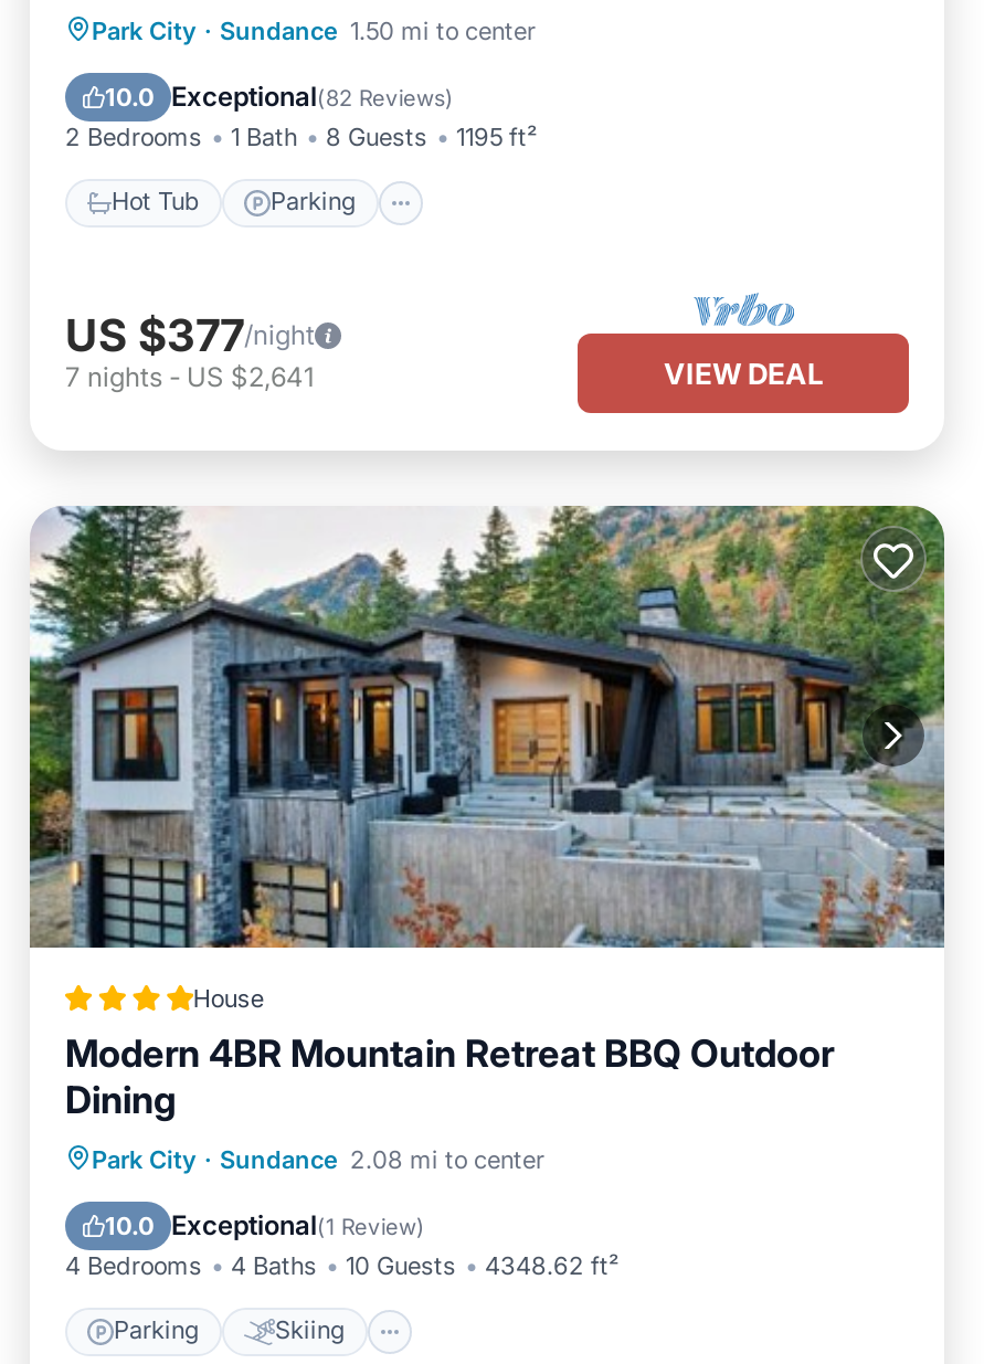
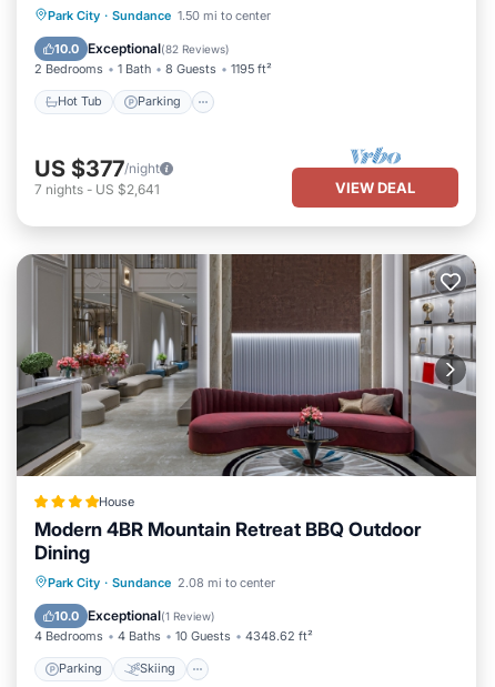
[28,504,946,950] [image] -> [16,253,476,477] [image]

